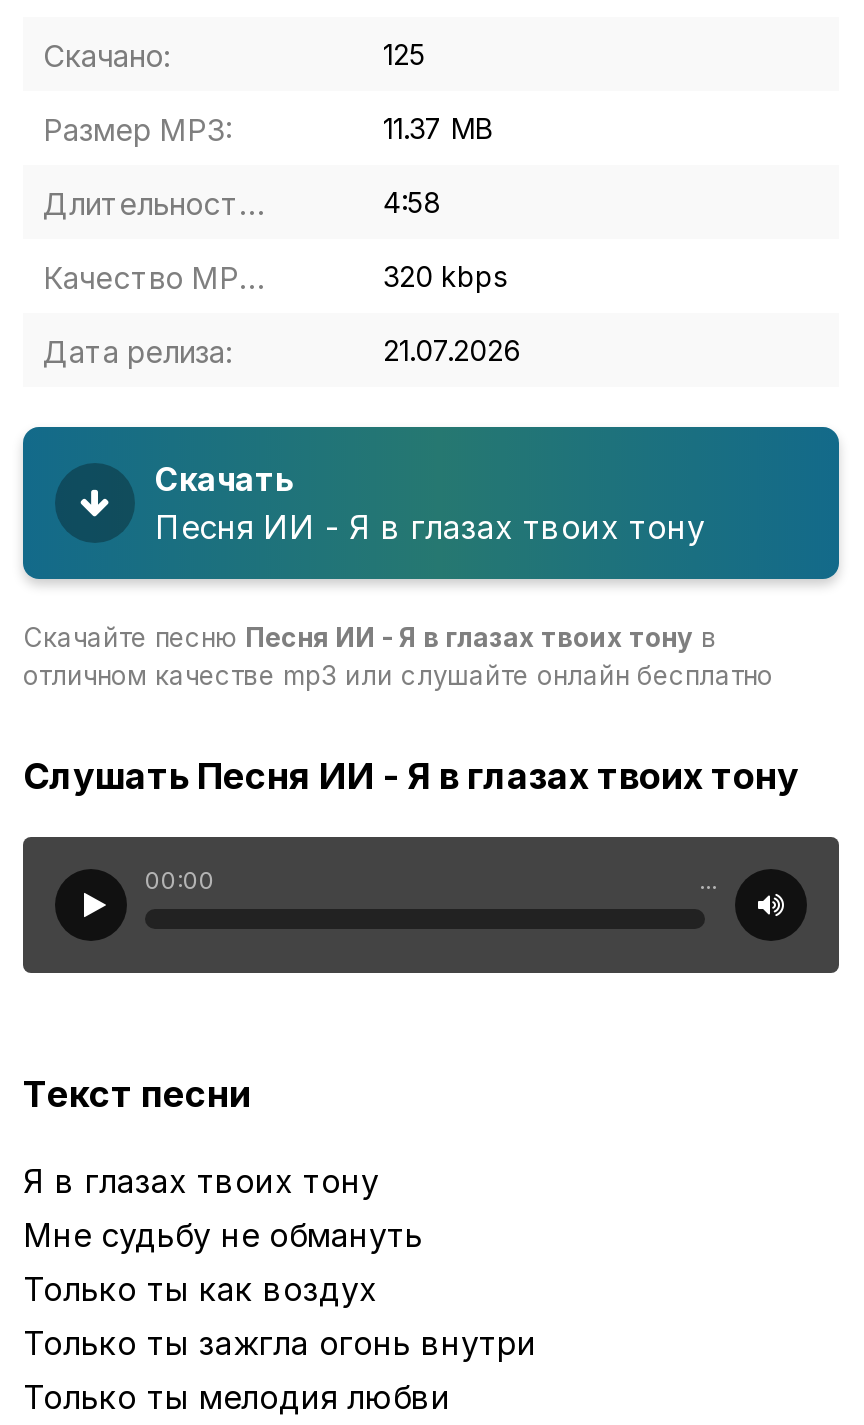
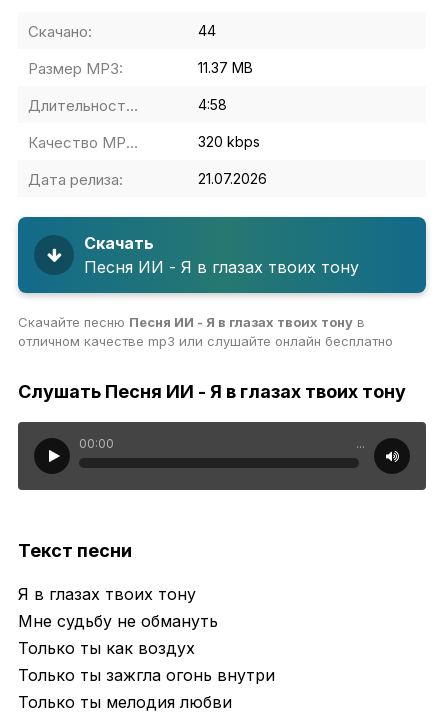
[383,37,425,71] 125 -> [198,22,216,39] 44

